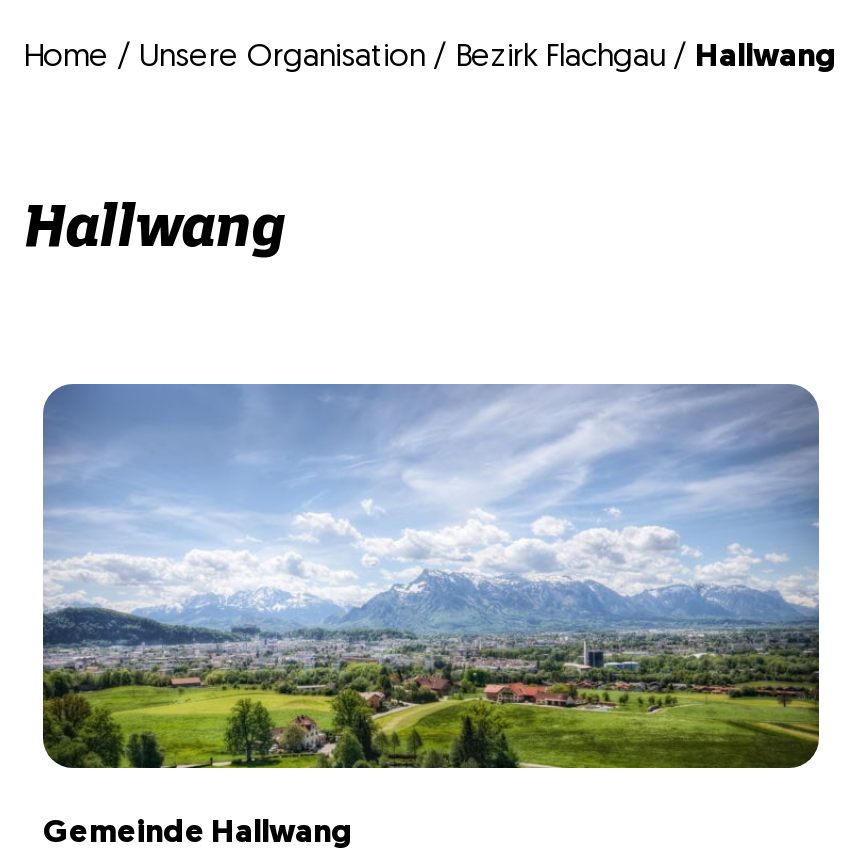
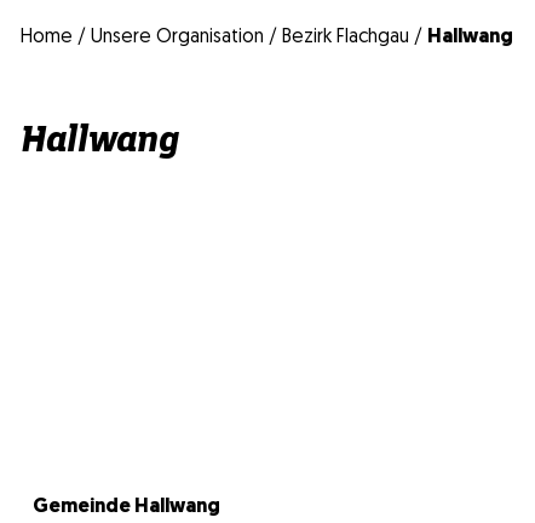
[41,382,821,770] [image] -> none

